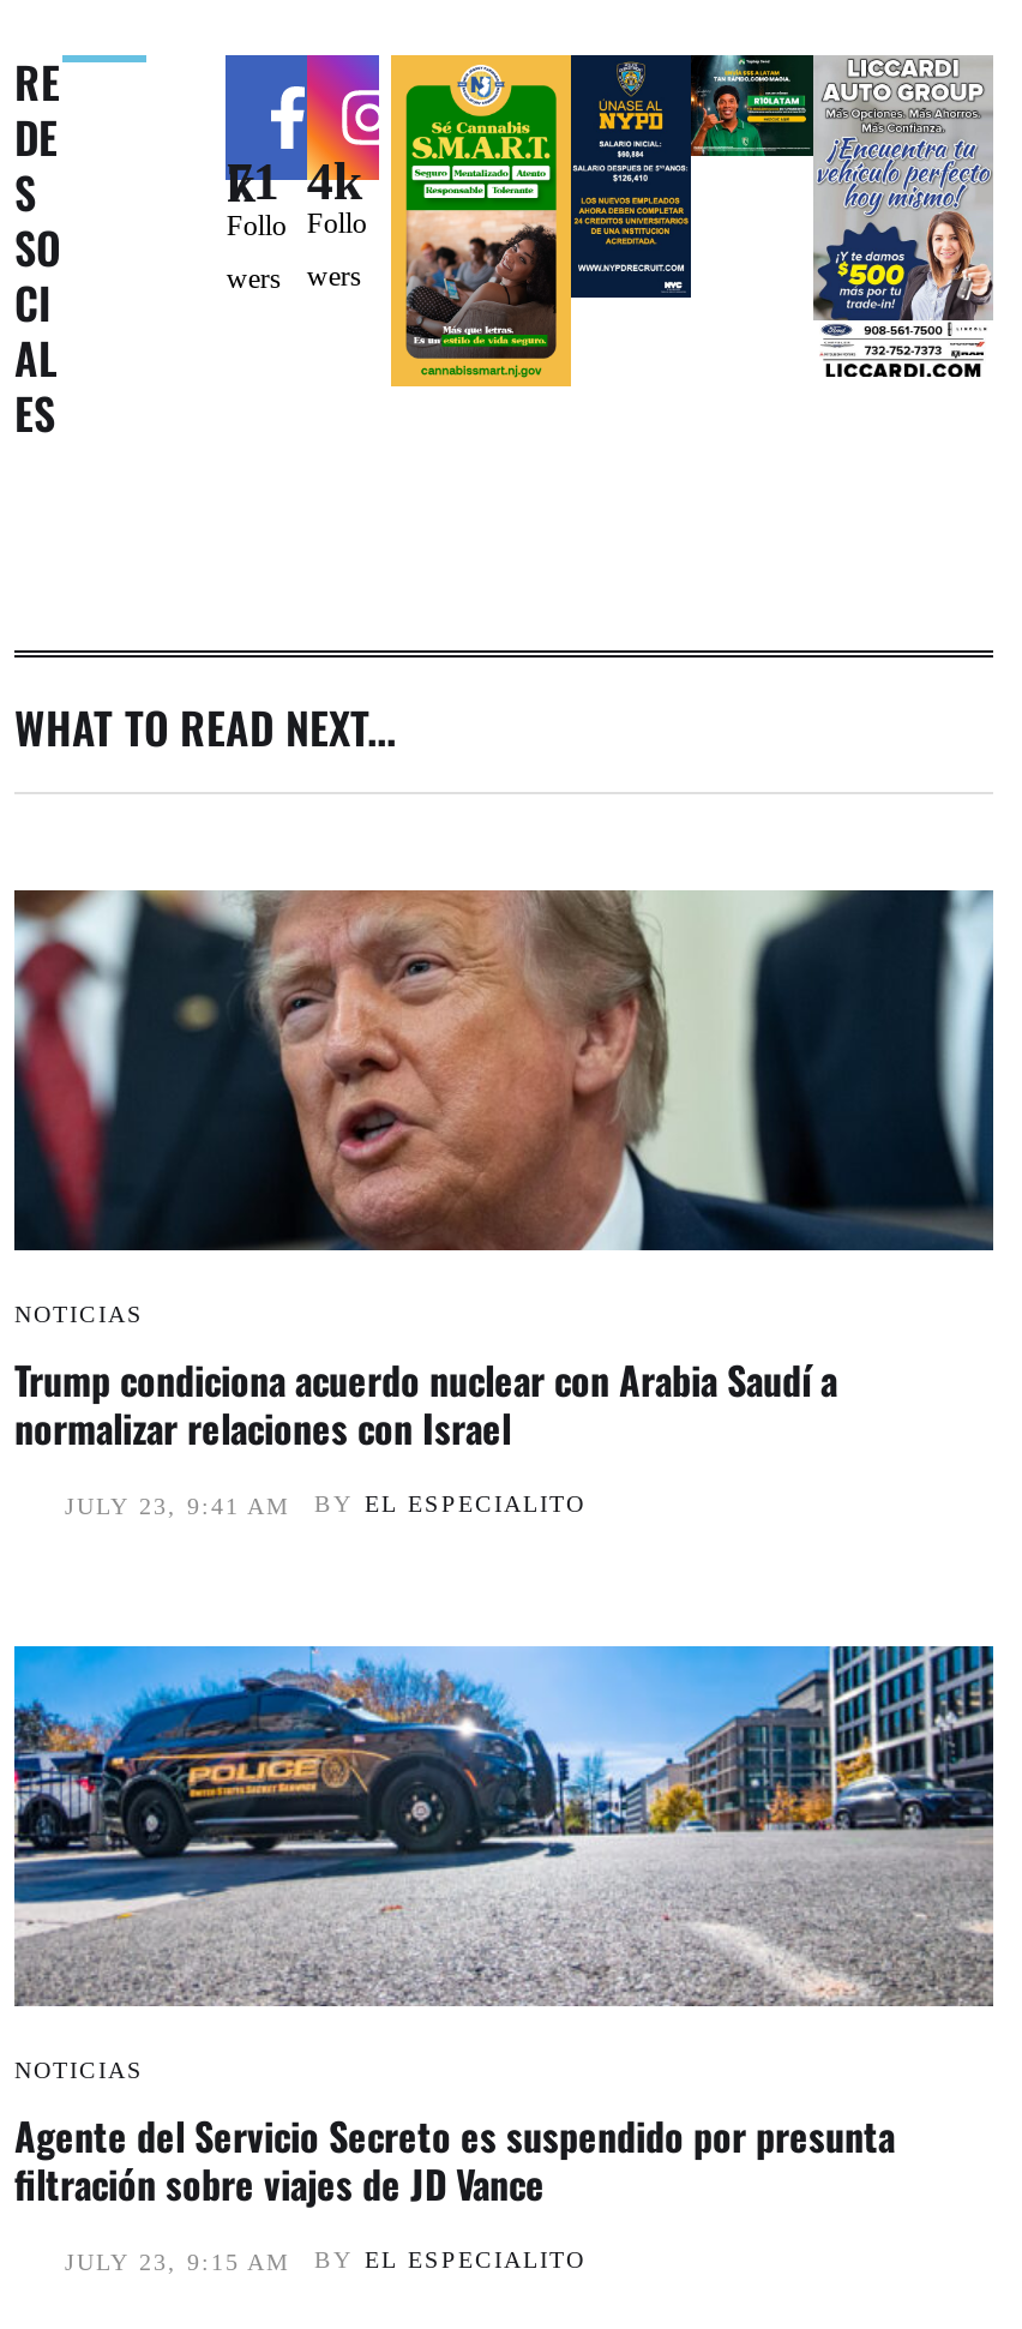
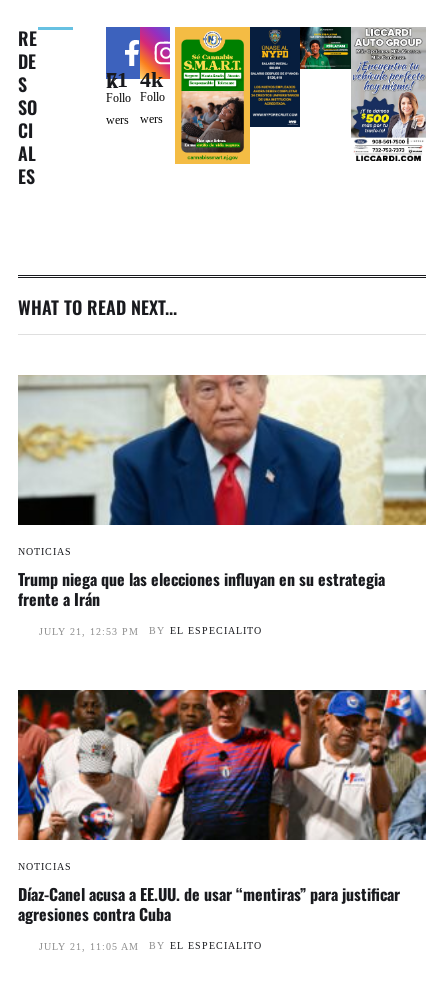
[12,889,996,1254] [image] -> [17,375,427,526] [image]
[14,1352,837,1458] Trump condiciona acuerdo nuclear con Arabia Saudí a | normalizar relaciones con Israel -> [18,567,385,611] Trump niega que las elecciones influyan en su estrategia | frente a Irán
[65,1491,585,1520] JULY 23, 9:41 AM BY EL ESPECIALITO -> [39,625,262,637] JULY 21, 12:53 PM BY EL ESPECIALITO
[12,1643,996,2007] [image] -> [17,689,427,841] [image]
[14,2108,895,2214] Agente del Servicio Secreto es suspendido por presunta | filtración sobre viajes de JD Vance -> [18,882,400,926] Díaz-Canel acusa a EE.UU. de usar “mentiras” para justificar | agresiones contra Cuba
[65,2247,585,2276] JULY 23, 9:15 AM BY EL ESPECIALITO -> [39,940,262,952] JULY 21, 11:05 AM BY EL ESPECIALITO

